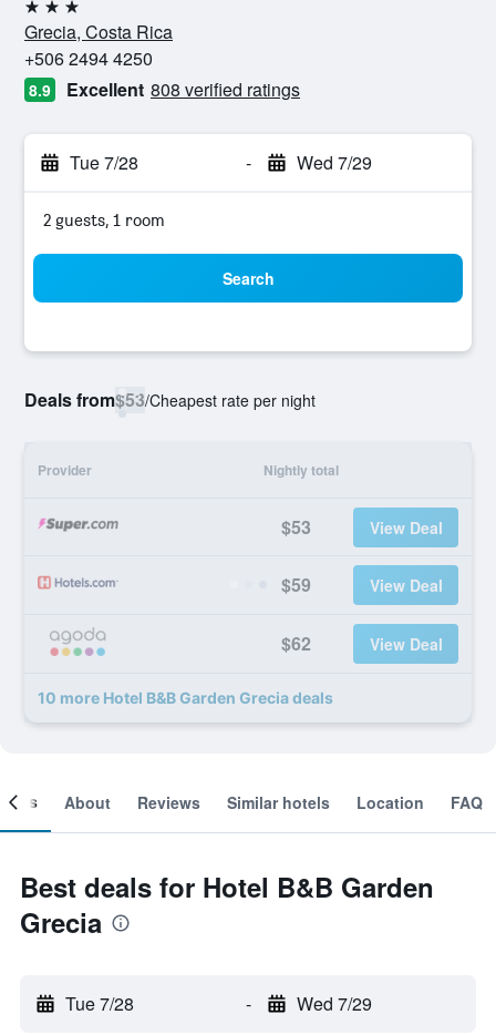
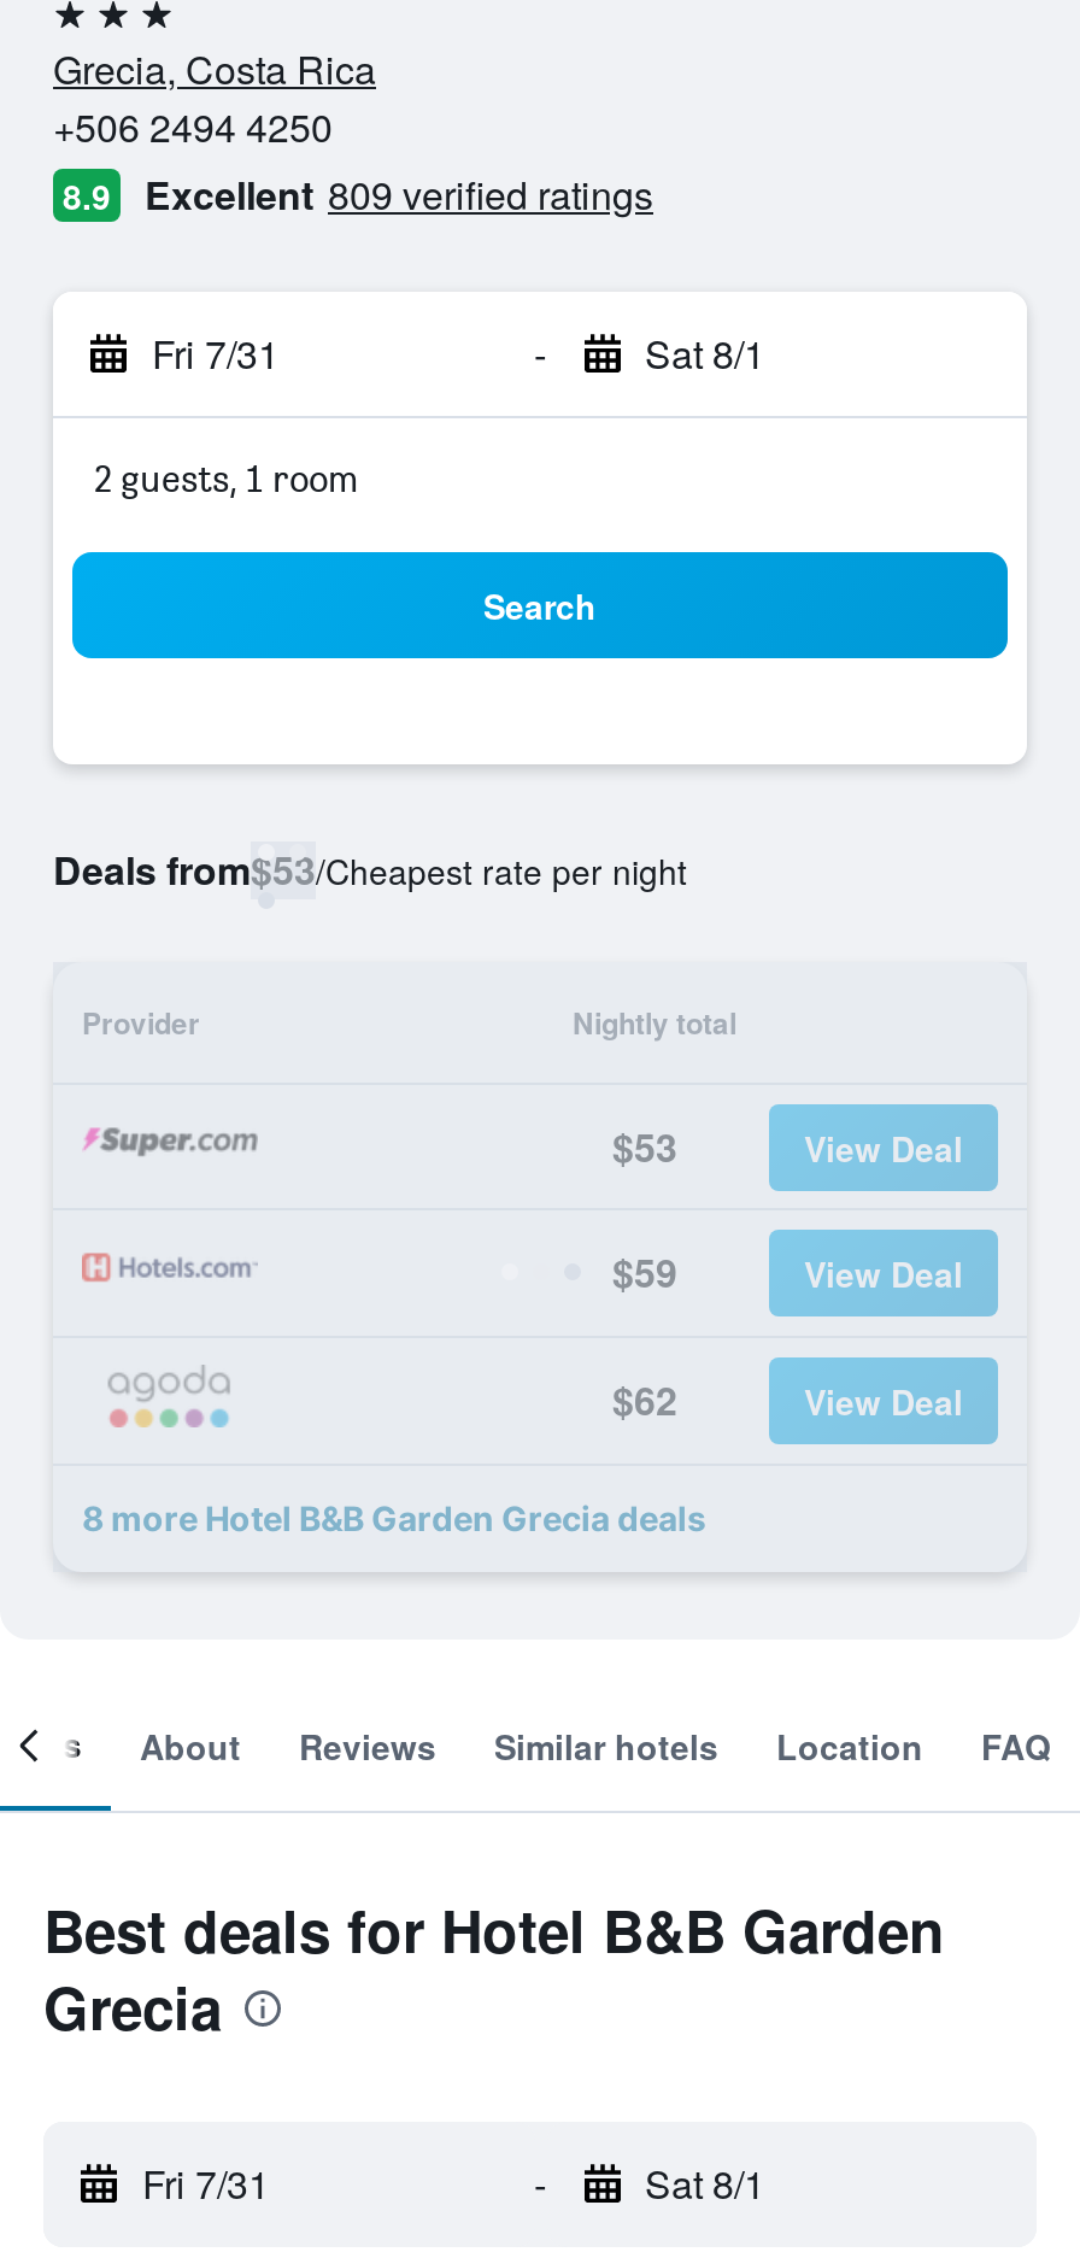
[66,76,300,102] Excellent 808 verified ratings -> [145,166,653,222] Excellent 809 verified ratings
[70,150,138,175] Tue 7/28 -> [152,326,280,381] Fri 7/31
[296,150,371,175] Wed 7/29 -> [645,326,765,381] Sat 8/1
[38,688,333,707] 10 more Hotel B&B Garden Grecia deals -> [82,1497,706,1538] 8 more Hotel B&B Garden Grecia deals
[65,991,134,1016] Tue 7/28 -> [142,2156,270,2211] Fri 7/31
[296,991,371,1016] Wed 7/29 -> [645,2156,765,2211] Sat 8/1

